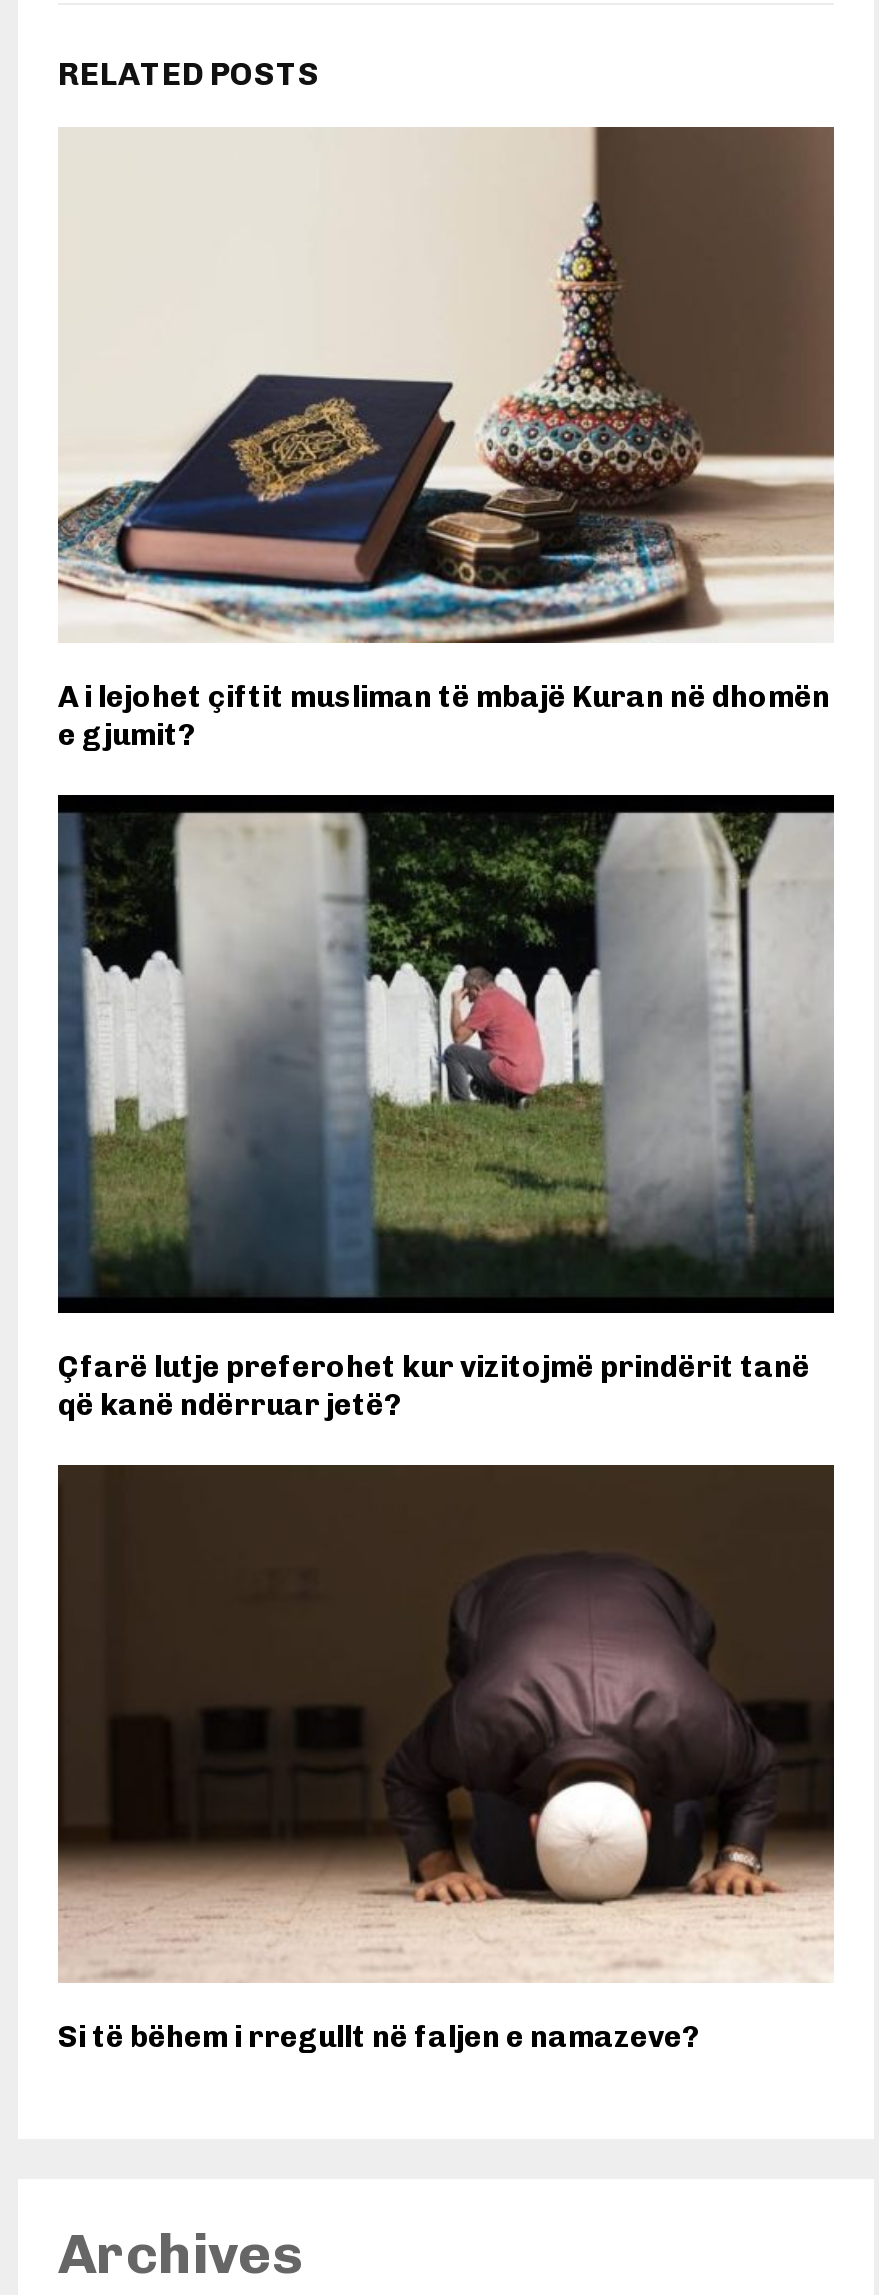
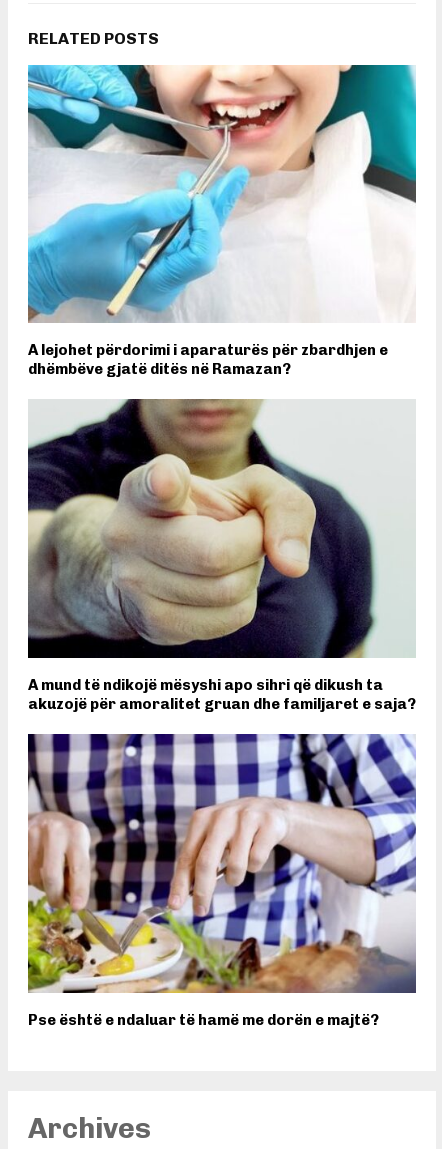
[56,125,836,754] [image] | A i lejohet çiftit musliman të mbajë Kuran në dhomën | e gjumit? -> [27,64,417,378] [image] | A lejohet përdorimi i aparaturës për zbardhjen e | dhëmbëve gjatë ditës në Ramazan?
[56,793,836,1423] [image] | Çfarë lutje preferohet kur vizitojmë prindërit tanë | që kanë ndërruar jetë? -> [28,398,416,713] [image] | A mund të ndikojë mësyshi apo sihri që dikush ta | akuzojë për amoralitet gruan dhe familjaret e saja?
[56,1463,836,2054] [image] | Si të bëhem i rregullt në faljen e namazeve? -> [27,733,417,1029] [image] | Pse është e ndaluar të hamë me dorën e majtë?

